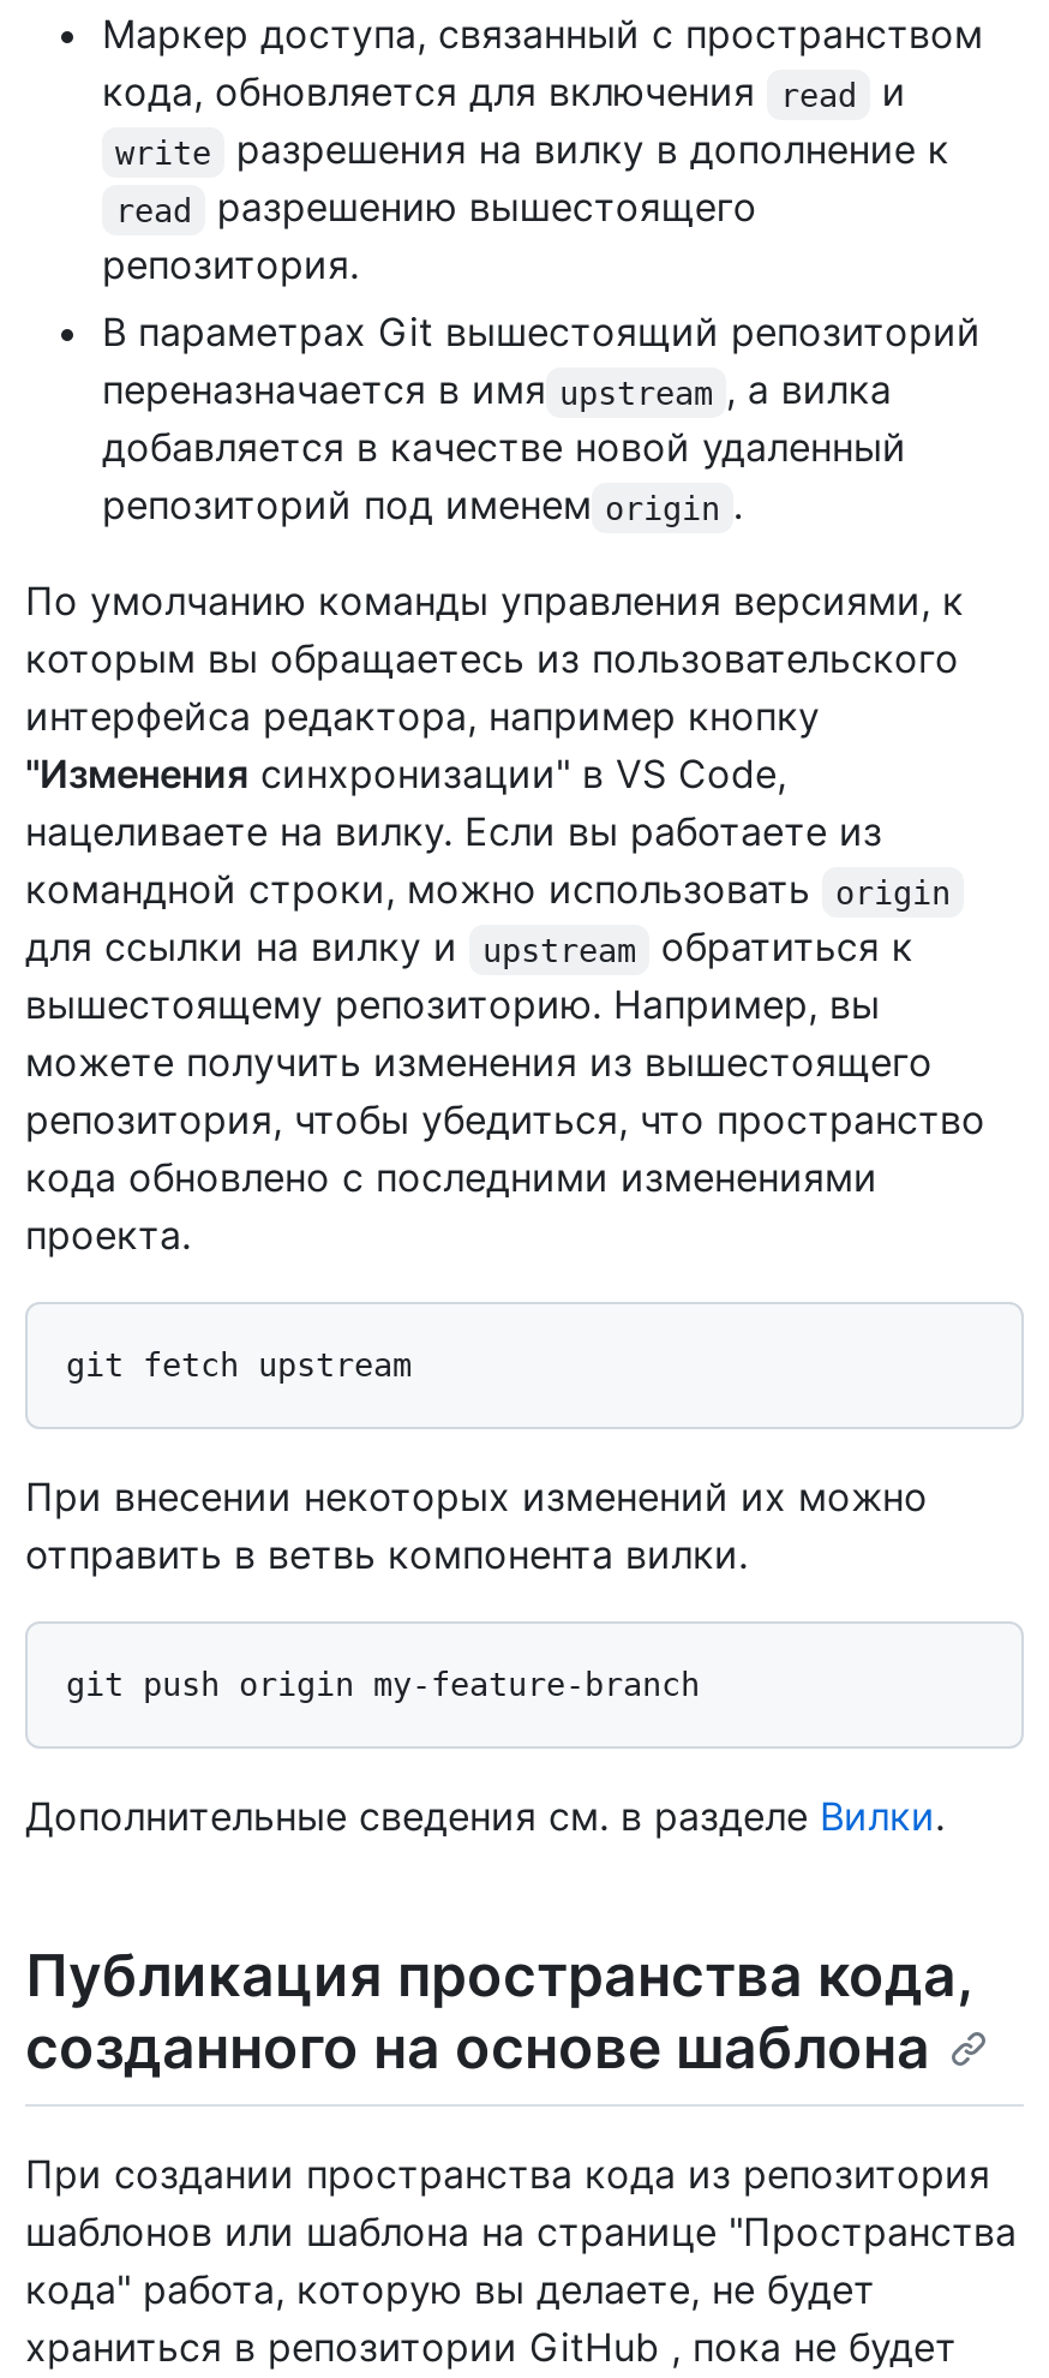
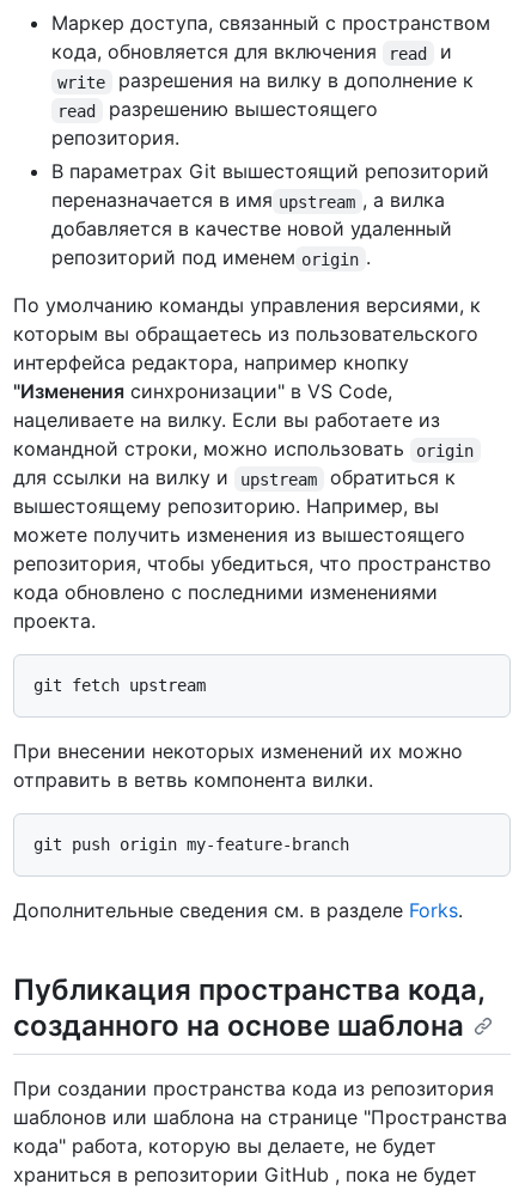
[25,1793,945,1841] Дополнительные сведения см. в разделе Вилки. -> [13,899,463,923] Дополнительные сведения см. в разделе Forks.

